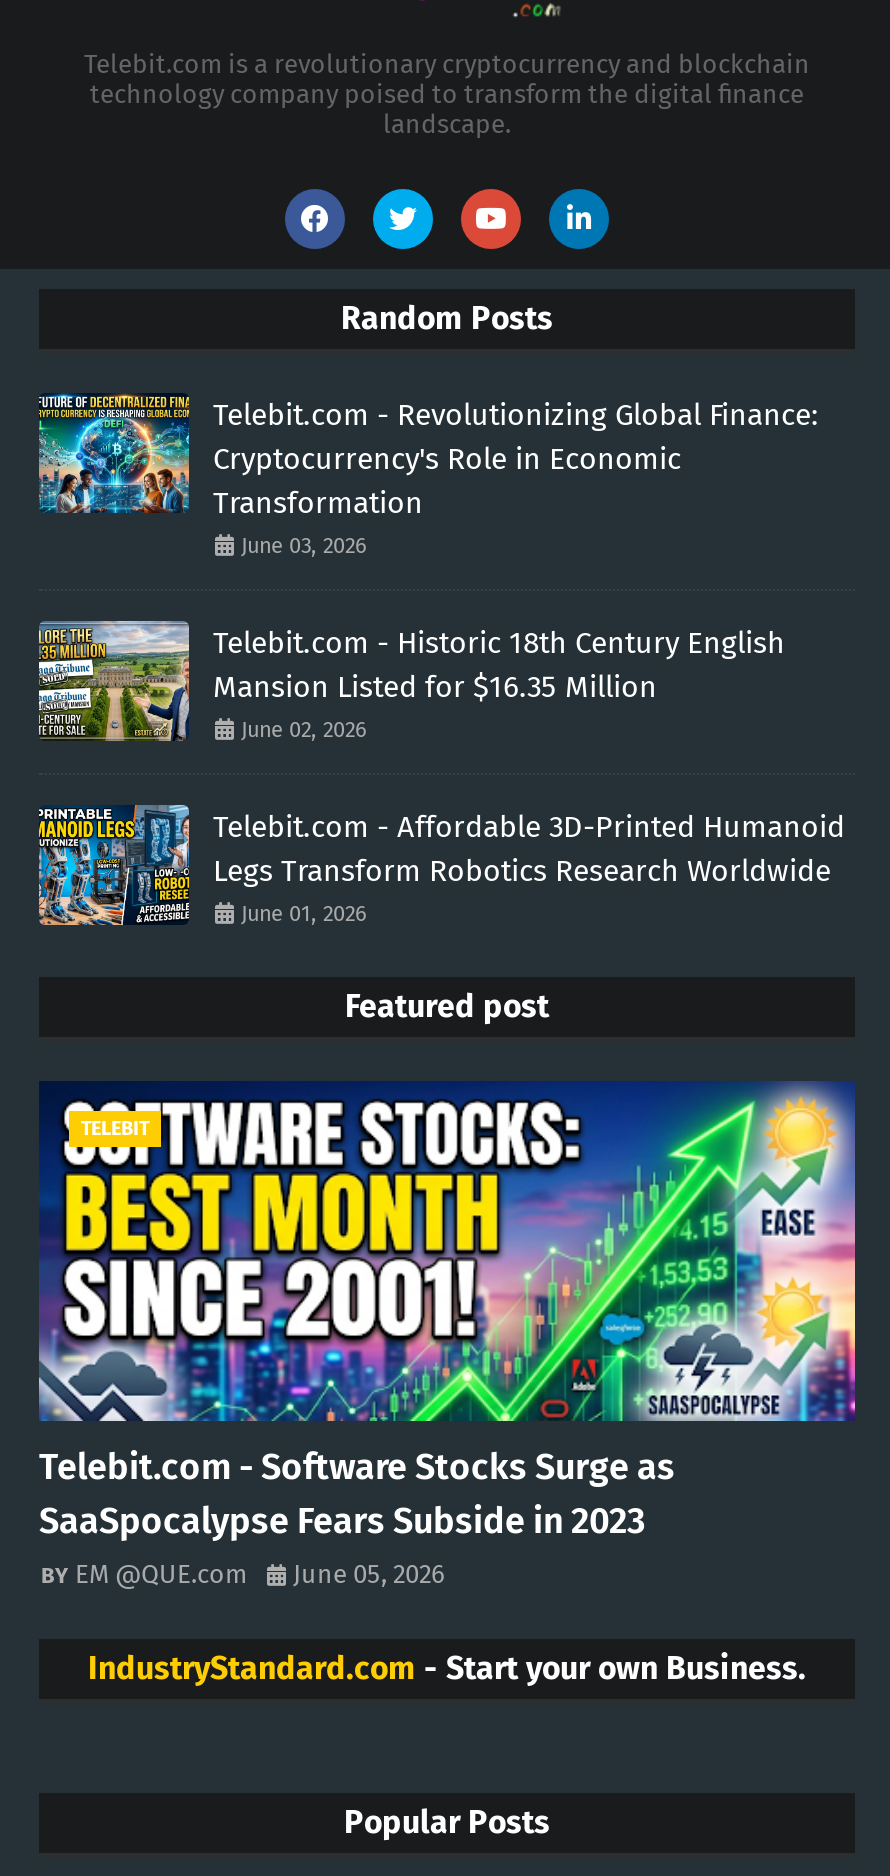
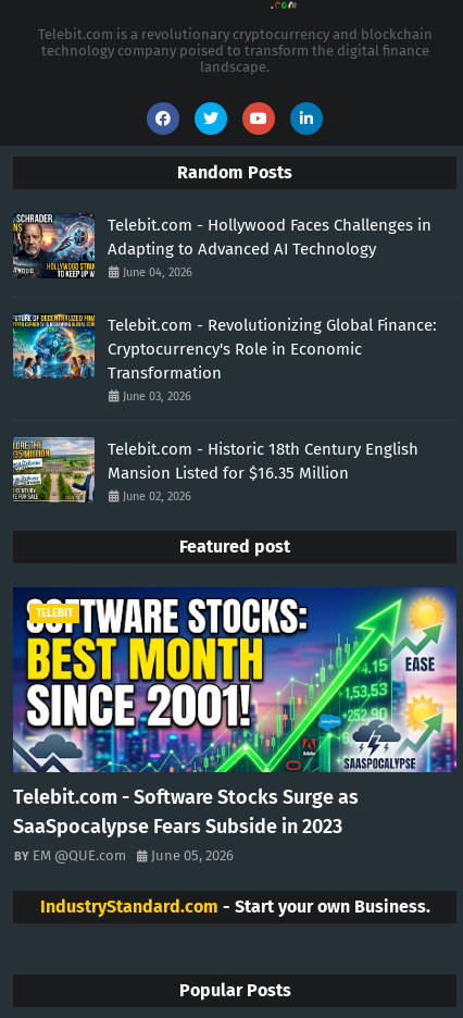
none -> [13,213,431,280] [image] | Telebit.com - Hollywood Faces Challenges in | Adapting to Advanced AI Technology | June 04, 2026
moved [35,390,819,743] -> [11,312,437,504]: [image] | Telebit.com - Revolutionizing Global Finance: | Cryptocurrency's Role in Economic | Transformation | June 03, 2026 | Telebit.com - Historic 18th Century English | Mansion Listed for $16.35 Million | June 02, 2026
[37,804,845,928] [image] | Telebit.com - Affordable 3D-Printed Humanoid | Legs Transform Robotics Research Worldwide | June 01, 2026 -> none

